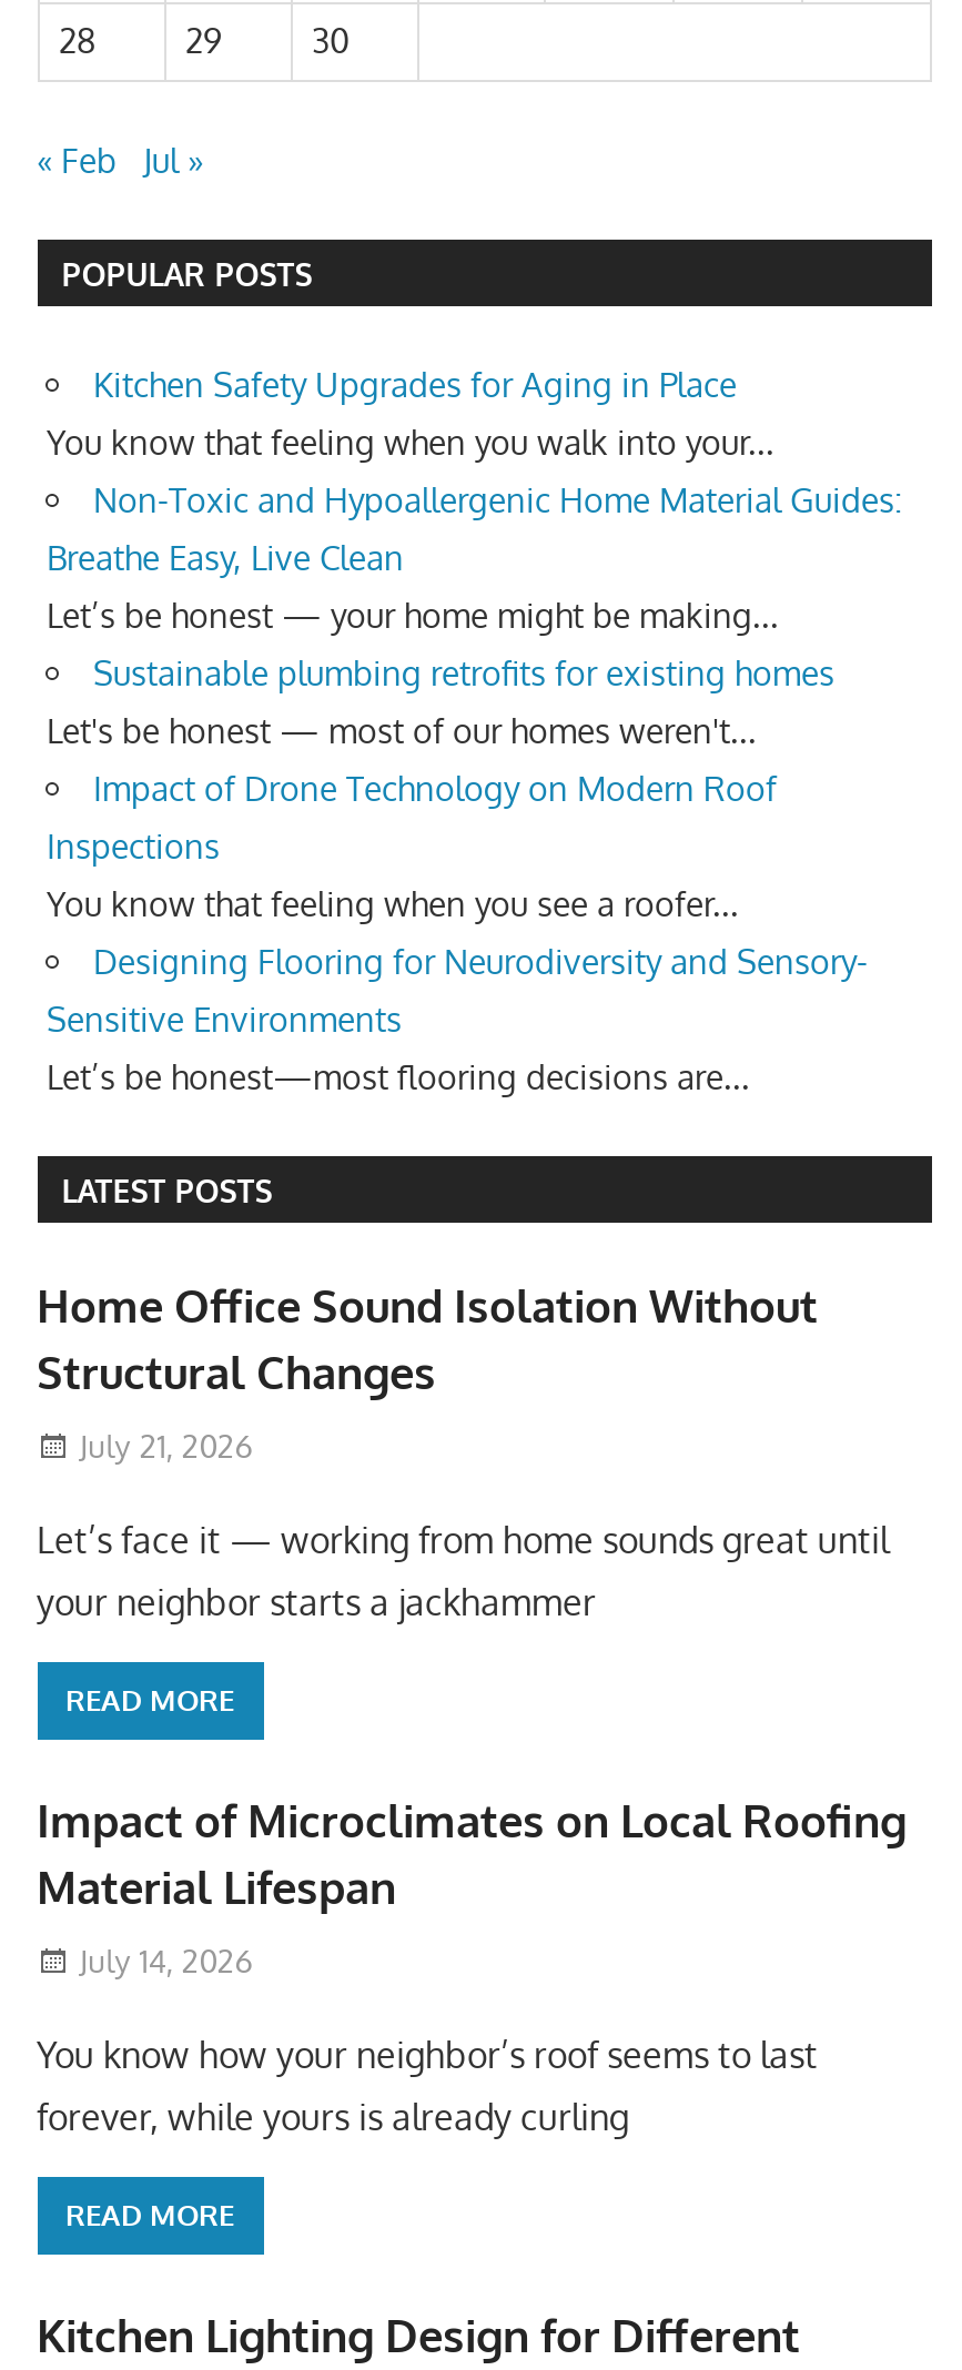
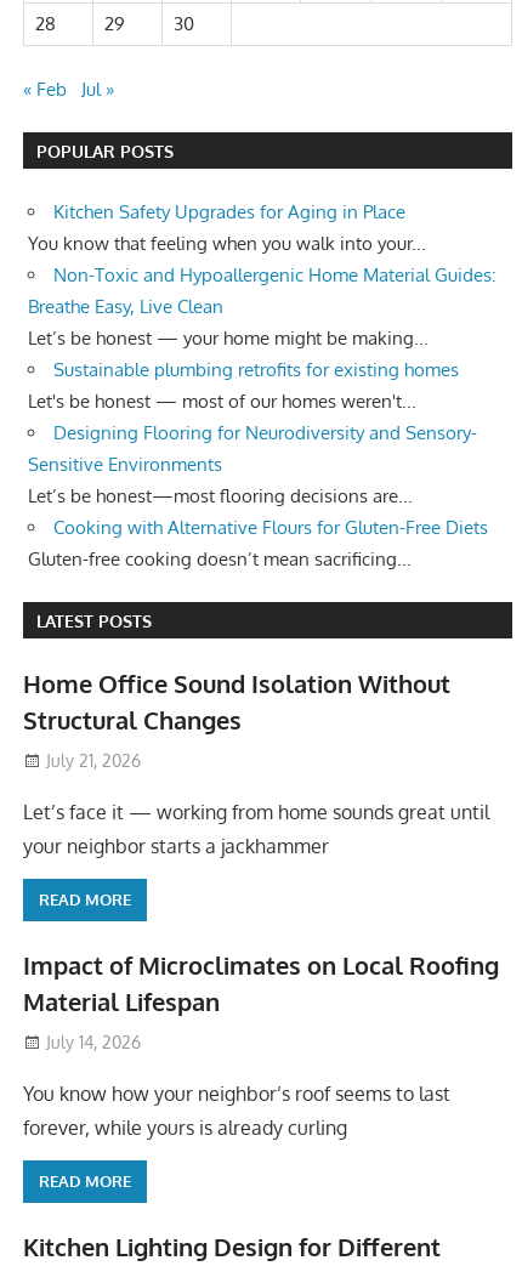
[47,767,777,925] Impact of Drone Technology on Modern Roof | Inspections | You know that feeling when you see a roofer... -> none
moved [47,940,868,1098] -> [28,421,477,507]: Designing Flooring for Neurodiversity and Sensory- | Sensitive Environments | Let’s be honest—most flooring decisions are...
none -> [28,516,488,570] Cooking with Alternative Flours for Gluten-Free Diets | Gluten-free cooking doesn’t mean sacrificing...

